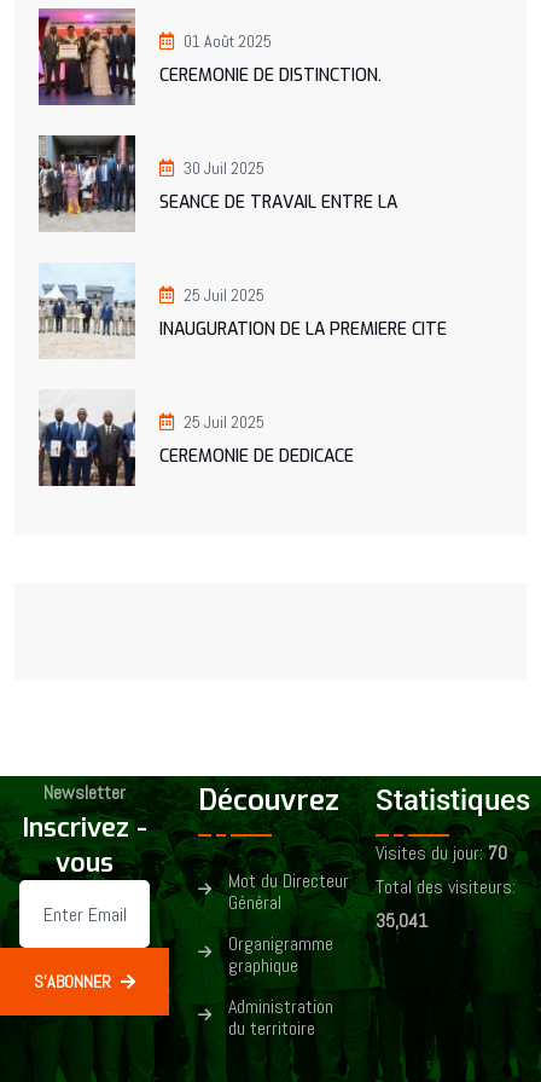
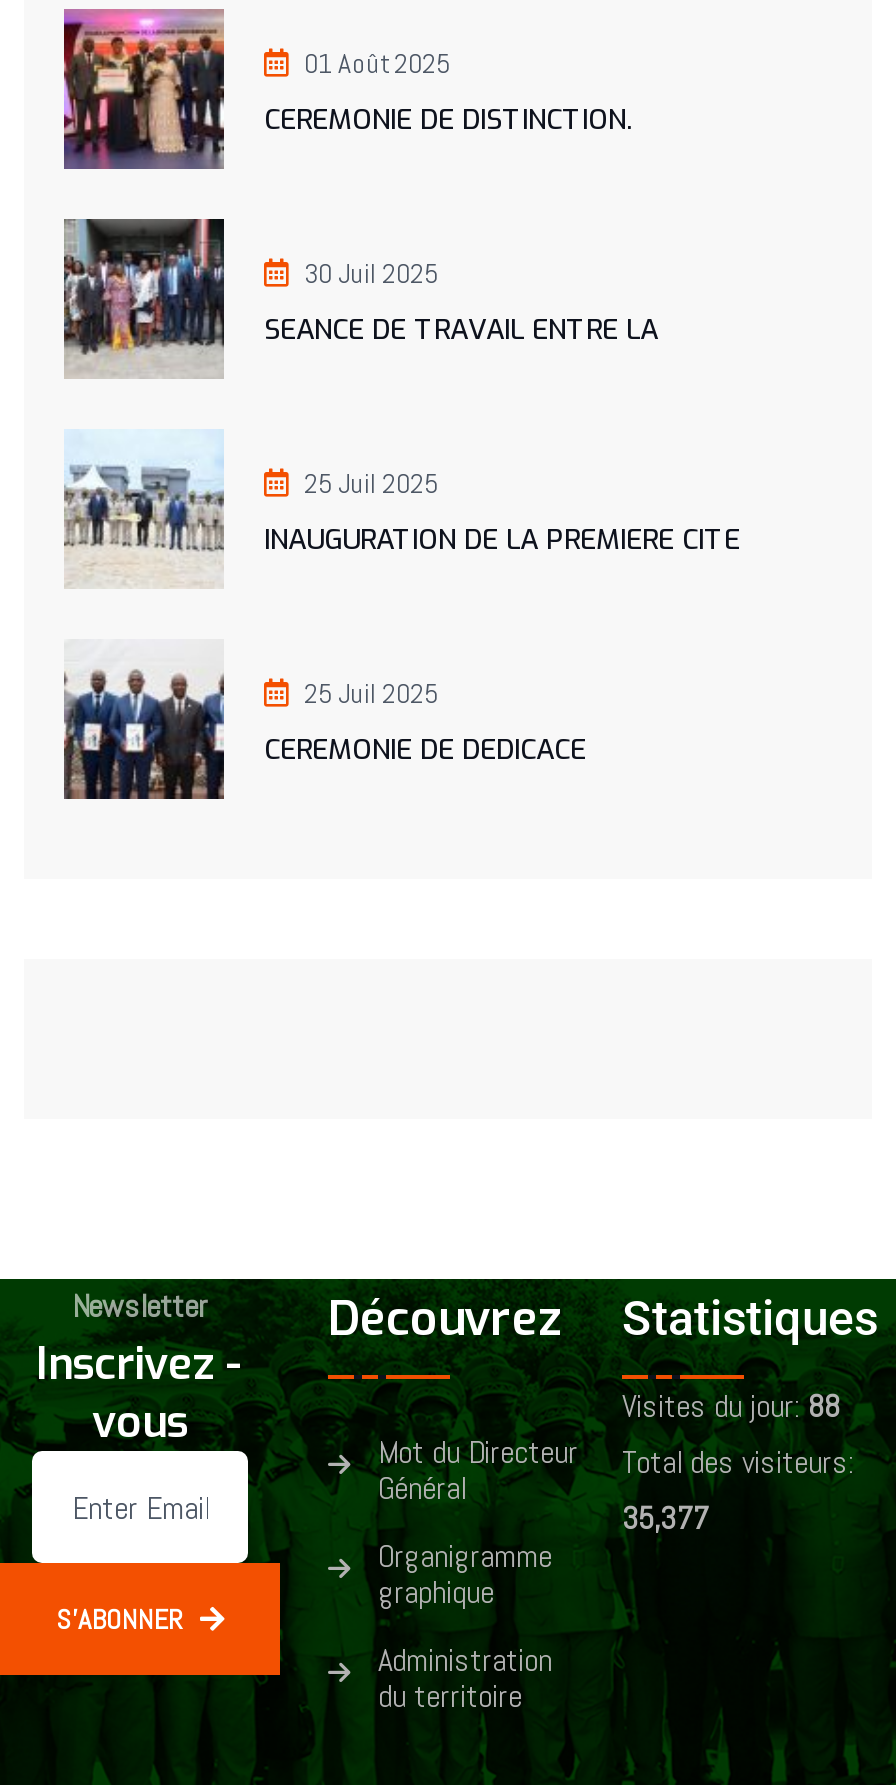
[376,840,507,865] Visites du jour: 70 -> [622,1385,840,1427] Visites du jour: 88
[376,908,427,933] 35,041 -> [622,1497,708,1539] 35,377

